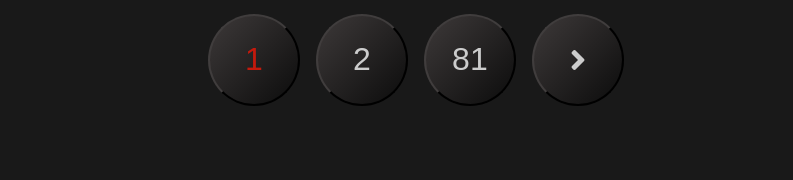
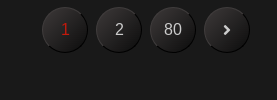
[452,43,488,77] 81 -> [164,21,182,38] 80

